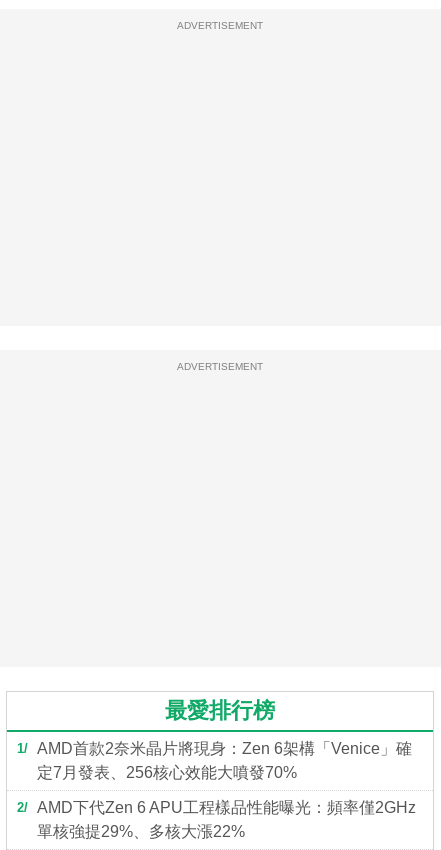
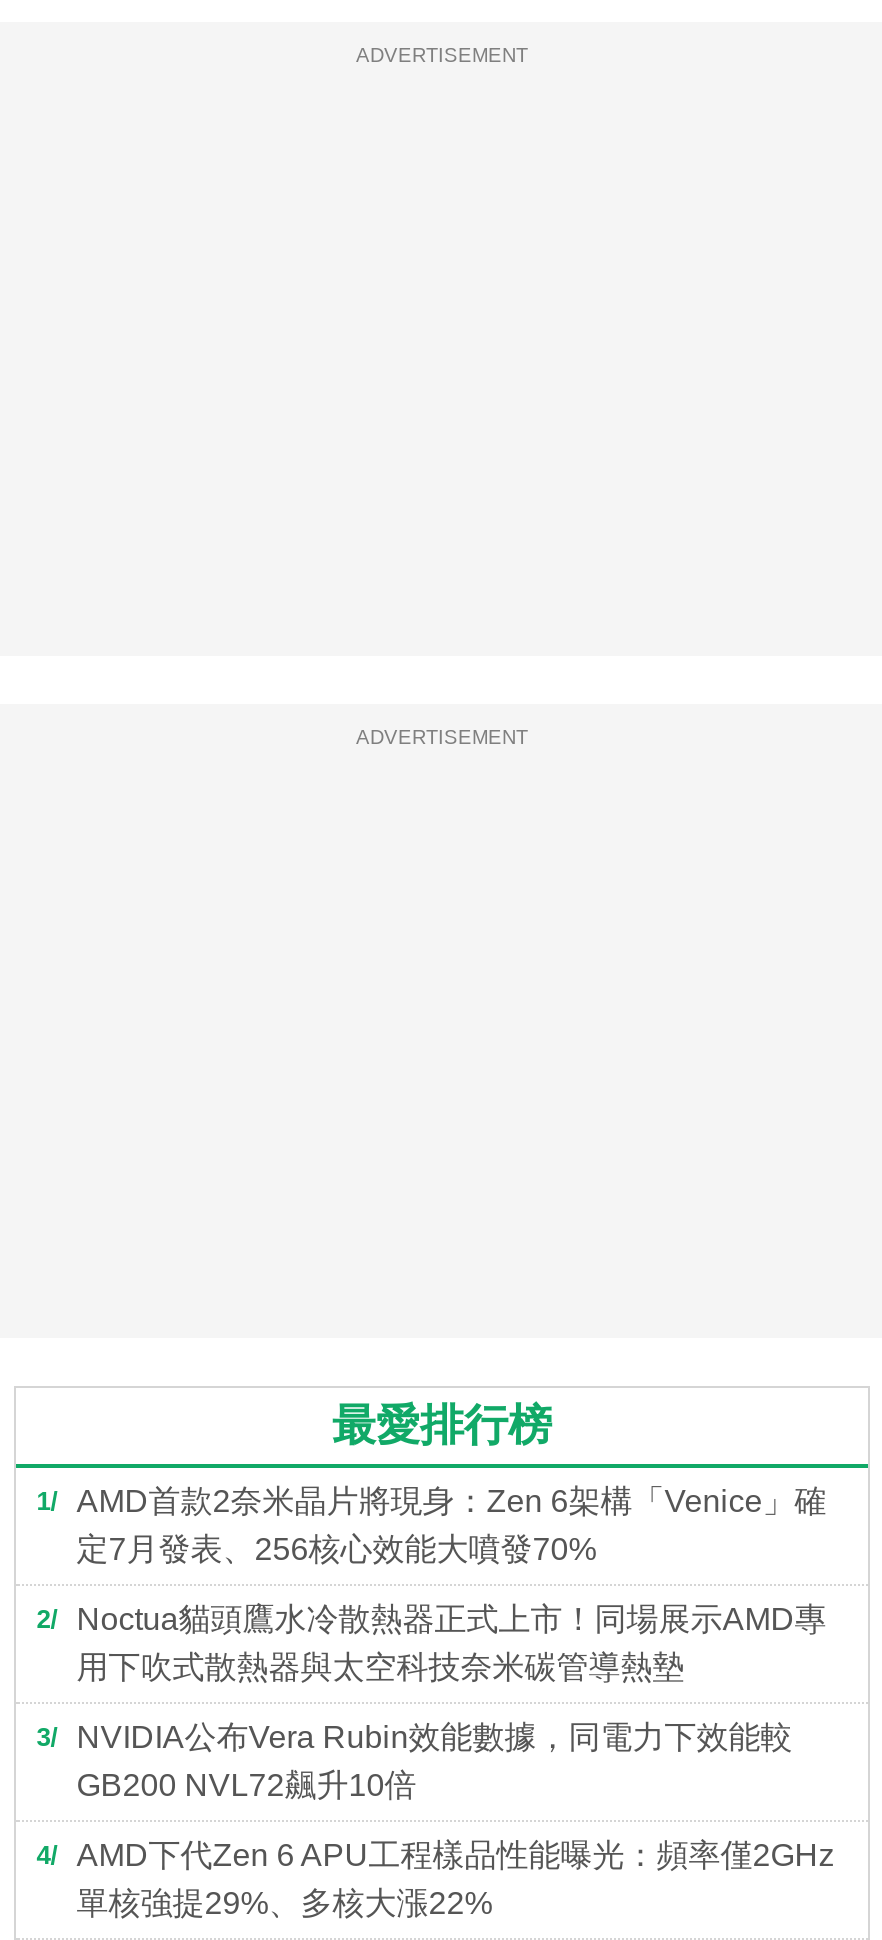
none -> [36,1602,826,1870] Noctua貓頭鷹水冷散熱器正式上市！同場展示AMD專 | 用下吹式散熱器與太空科技奈米碳管導熱墊 | 3 | NVIDIA公布Vera Rubin效能數據，同電力下效能較 | GB200 NVL72飆升10倍 | 4

